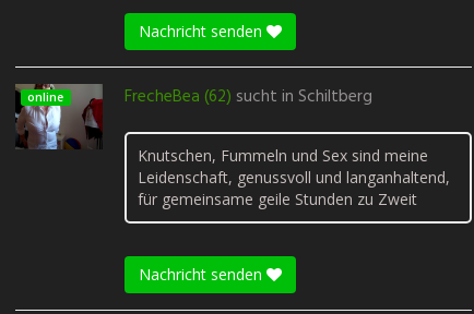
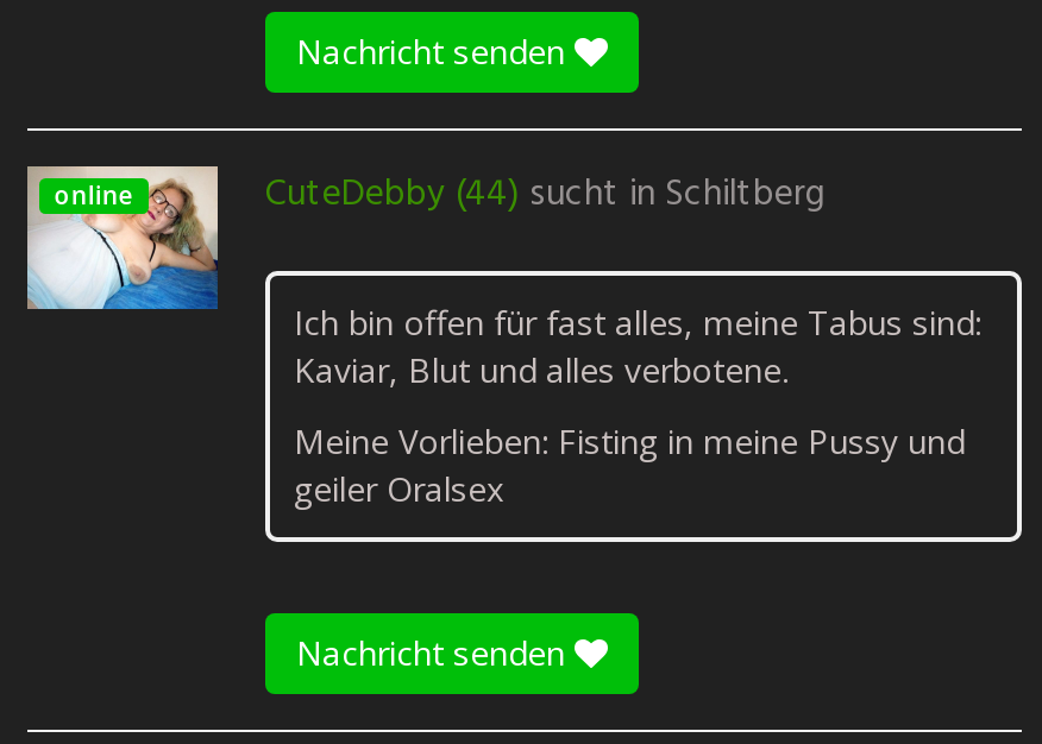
[15,84,450,209] [image] | FrecheBea (62) sucht in Schiltberg | Knutschen, Fummeln und Sex sind meine | Leidenschaft, genussvoll und langanhaltend, | für gemeinsame geile Stunden zu Zweit -> [25,164,981,511] [image] | CuteDebby (44) sucht in Schiltberg | Ich bin offen für fast alles, meine Tabus sind: | Kaviar, Blut und alles verbotene. | Meine Vorlieben: Fisting in meine Pussy und | geiler Oralsex

